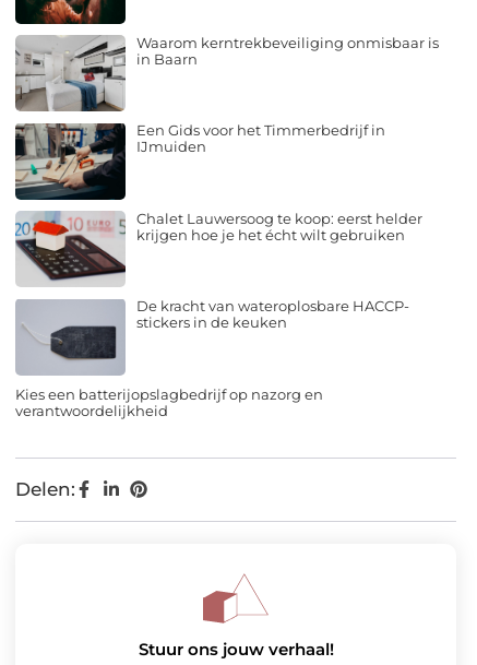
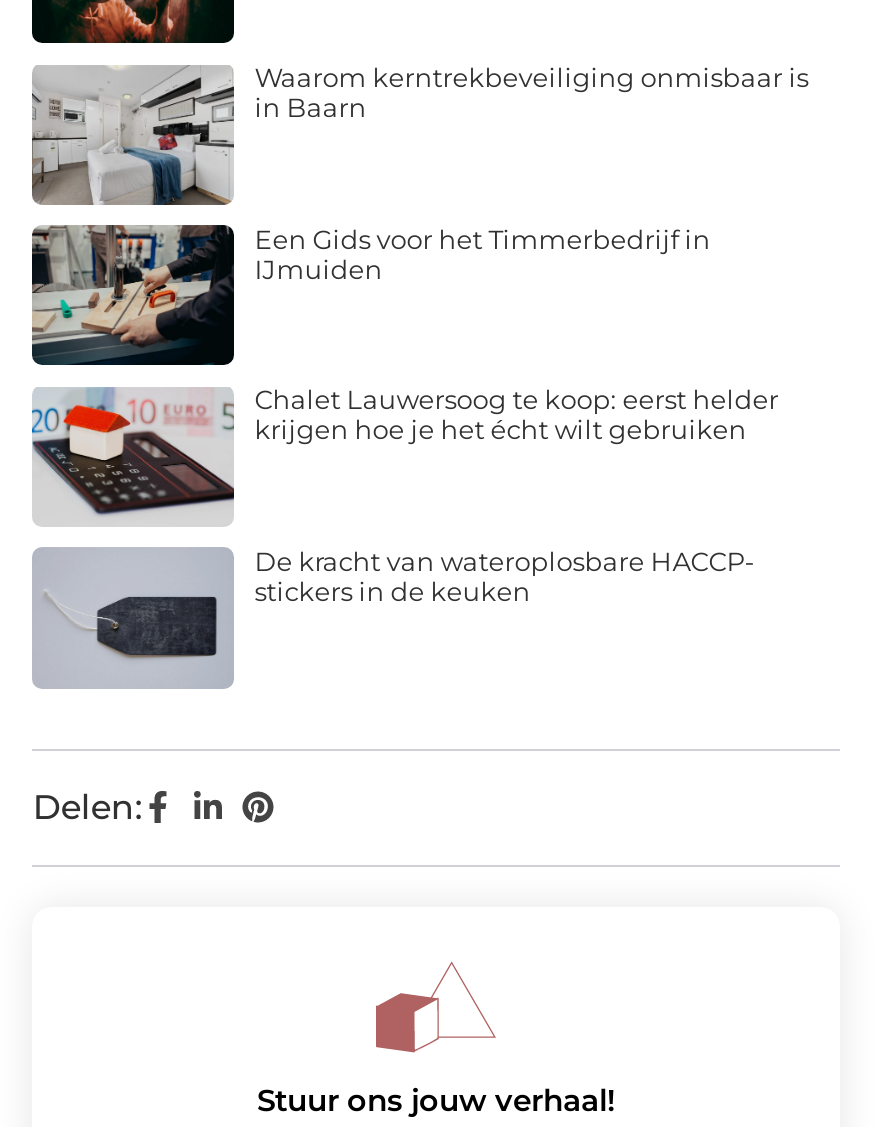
[16,385,324,419] Kies een batterijopslagbedrijf op nazorg en | verantwoordelijkheid -> none

